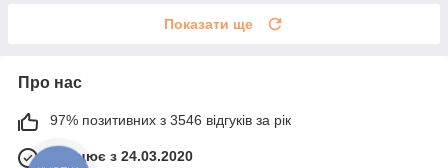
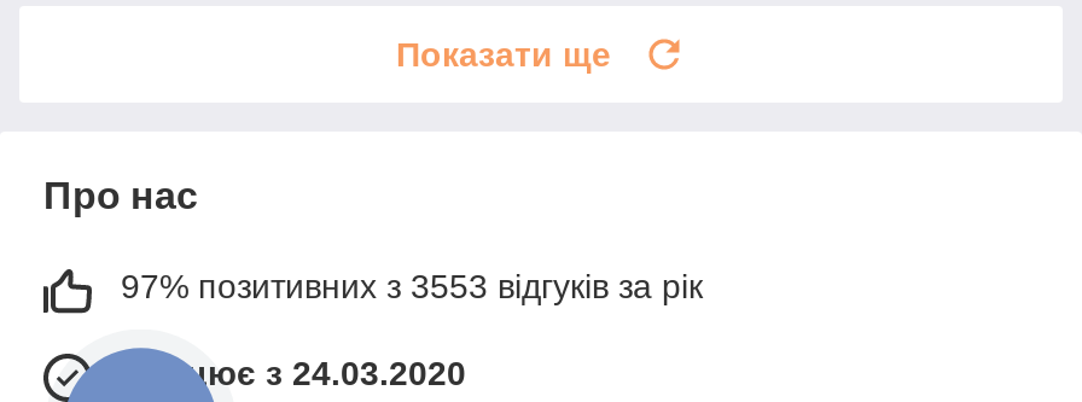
[50,112,291,128] 97% позитивних з 3546 відгуків за рік -> [121,266,703,305] 97% позитивних з 3553 відгуків за рік

